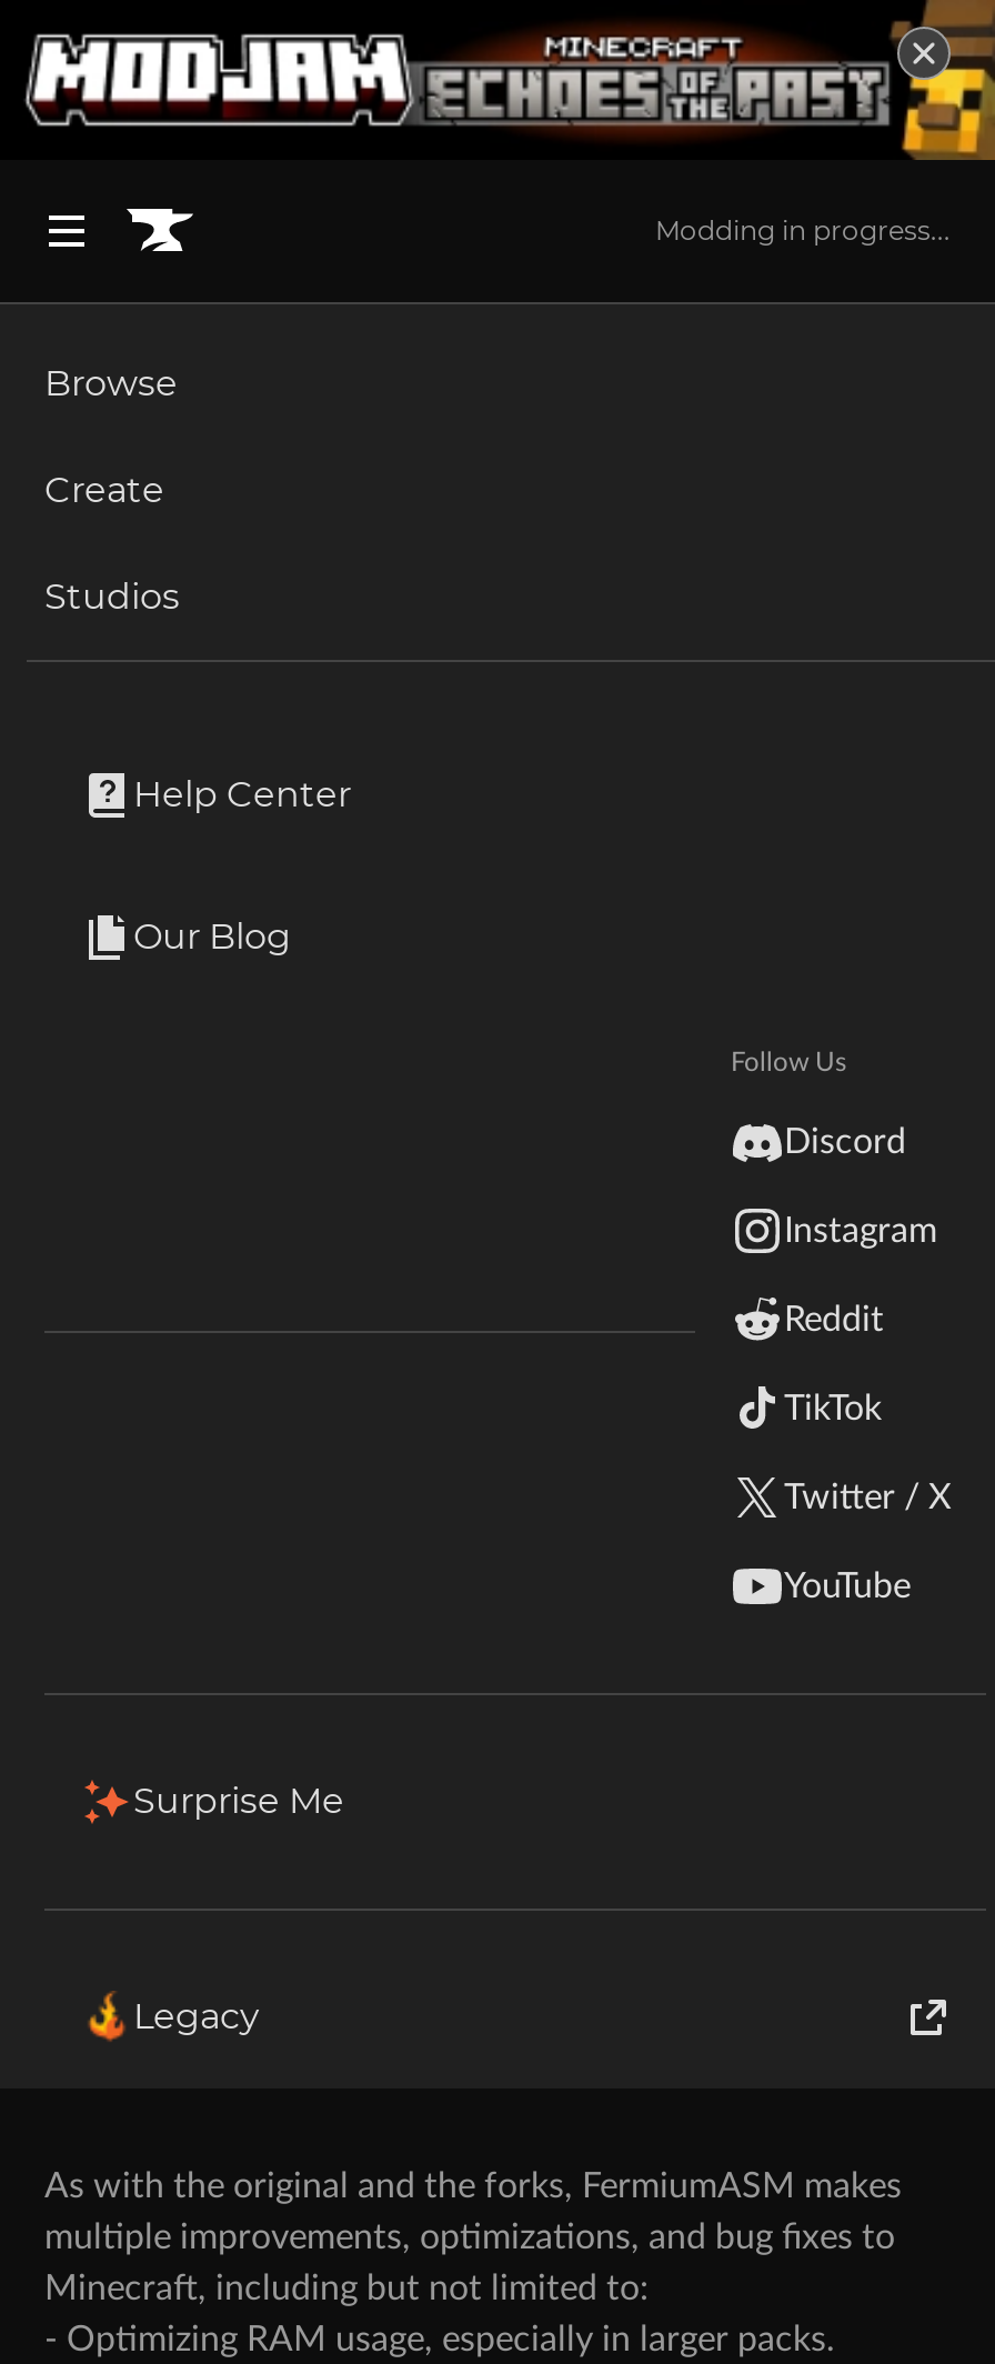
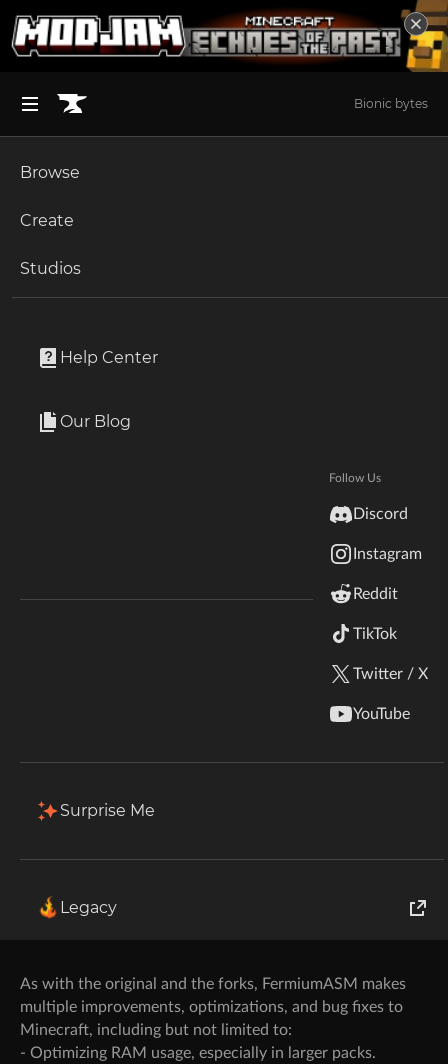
[655,213,951,246] Modding in progress... -> [354,96,428,111] Bionic bytes

